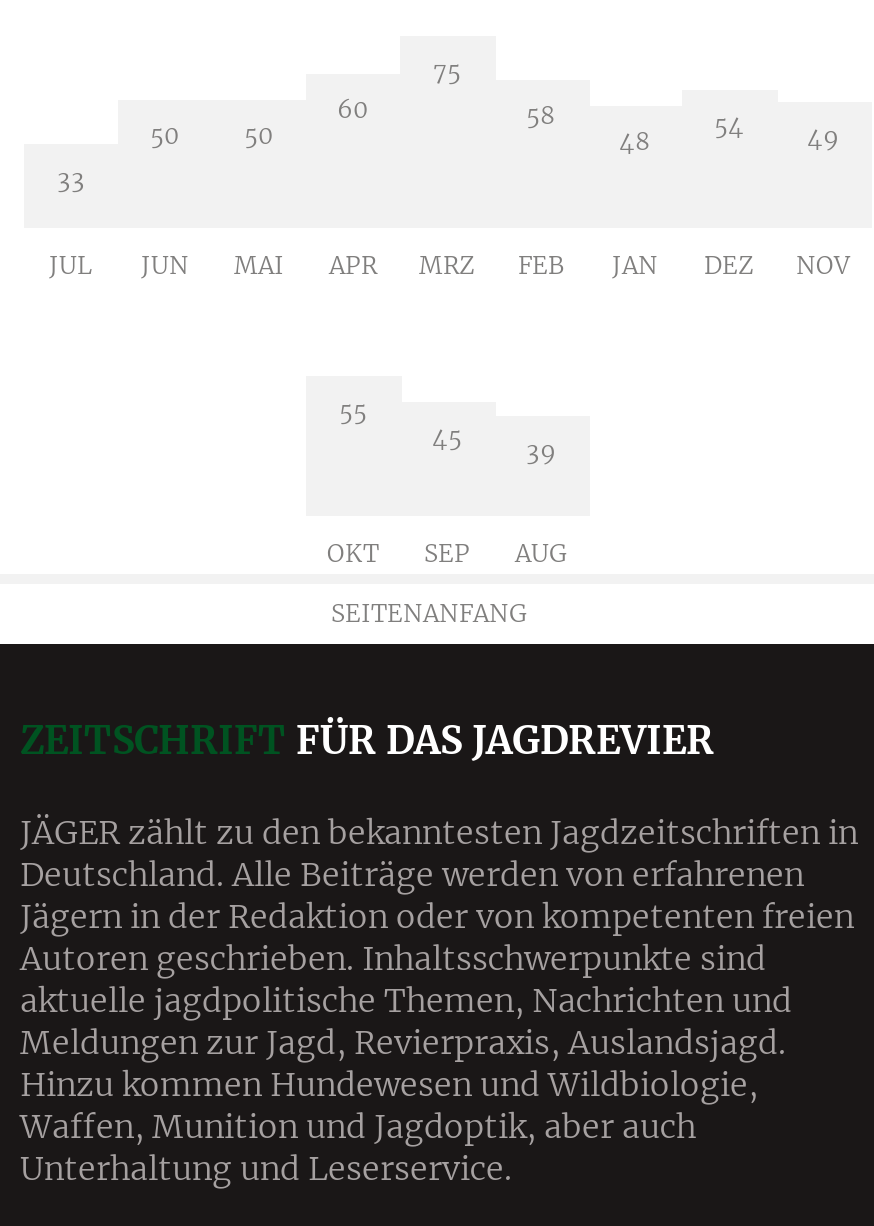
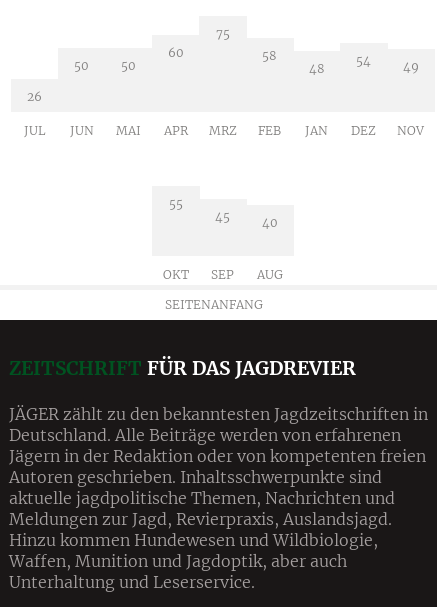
[57,164,85,194] 33 -> [27,89,42,104] 26
[526,436,556,466] 39 -> [261,215,277,230] 40

